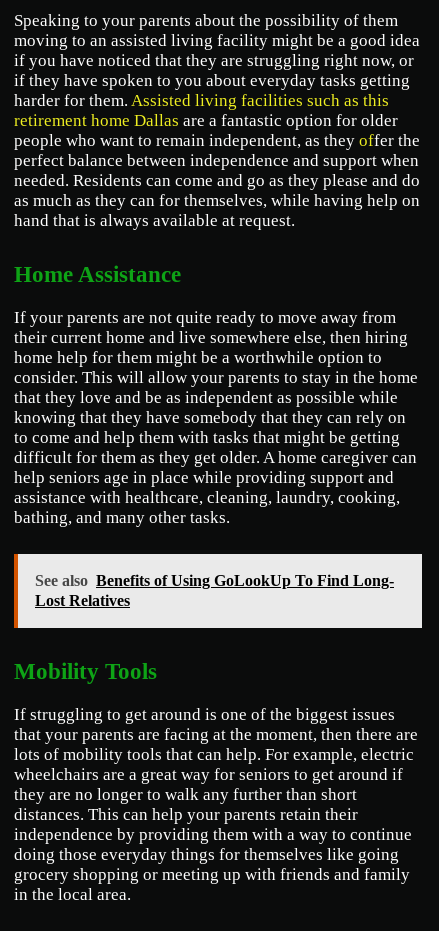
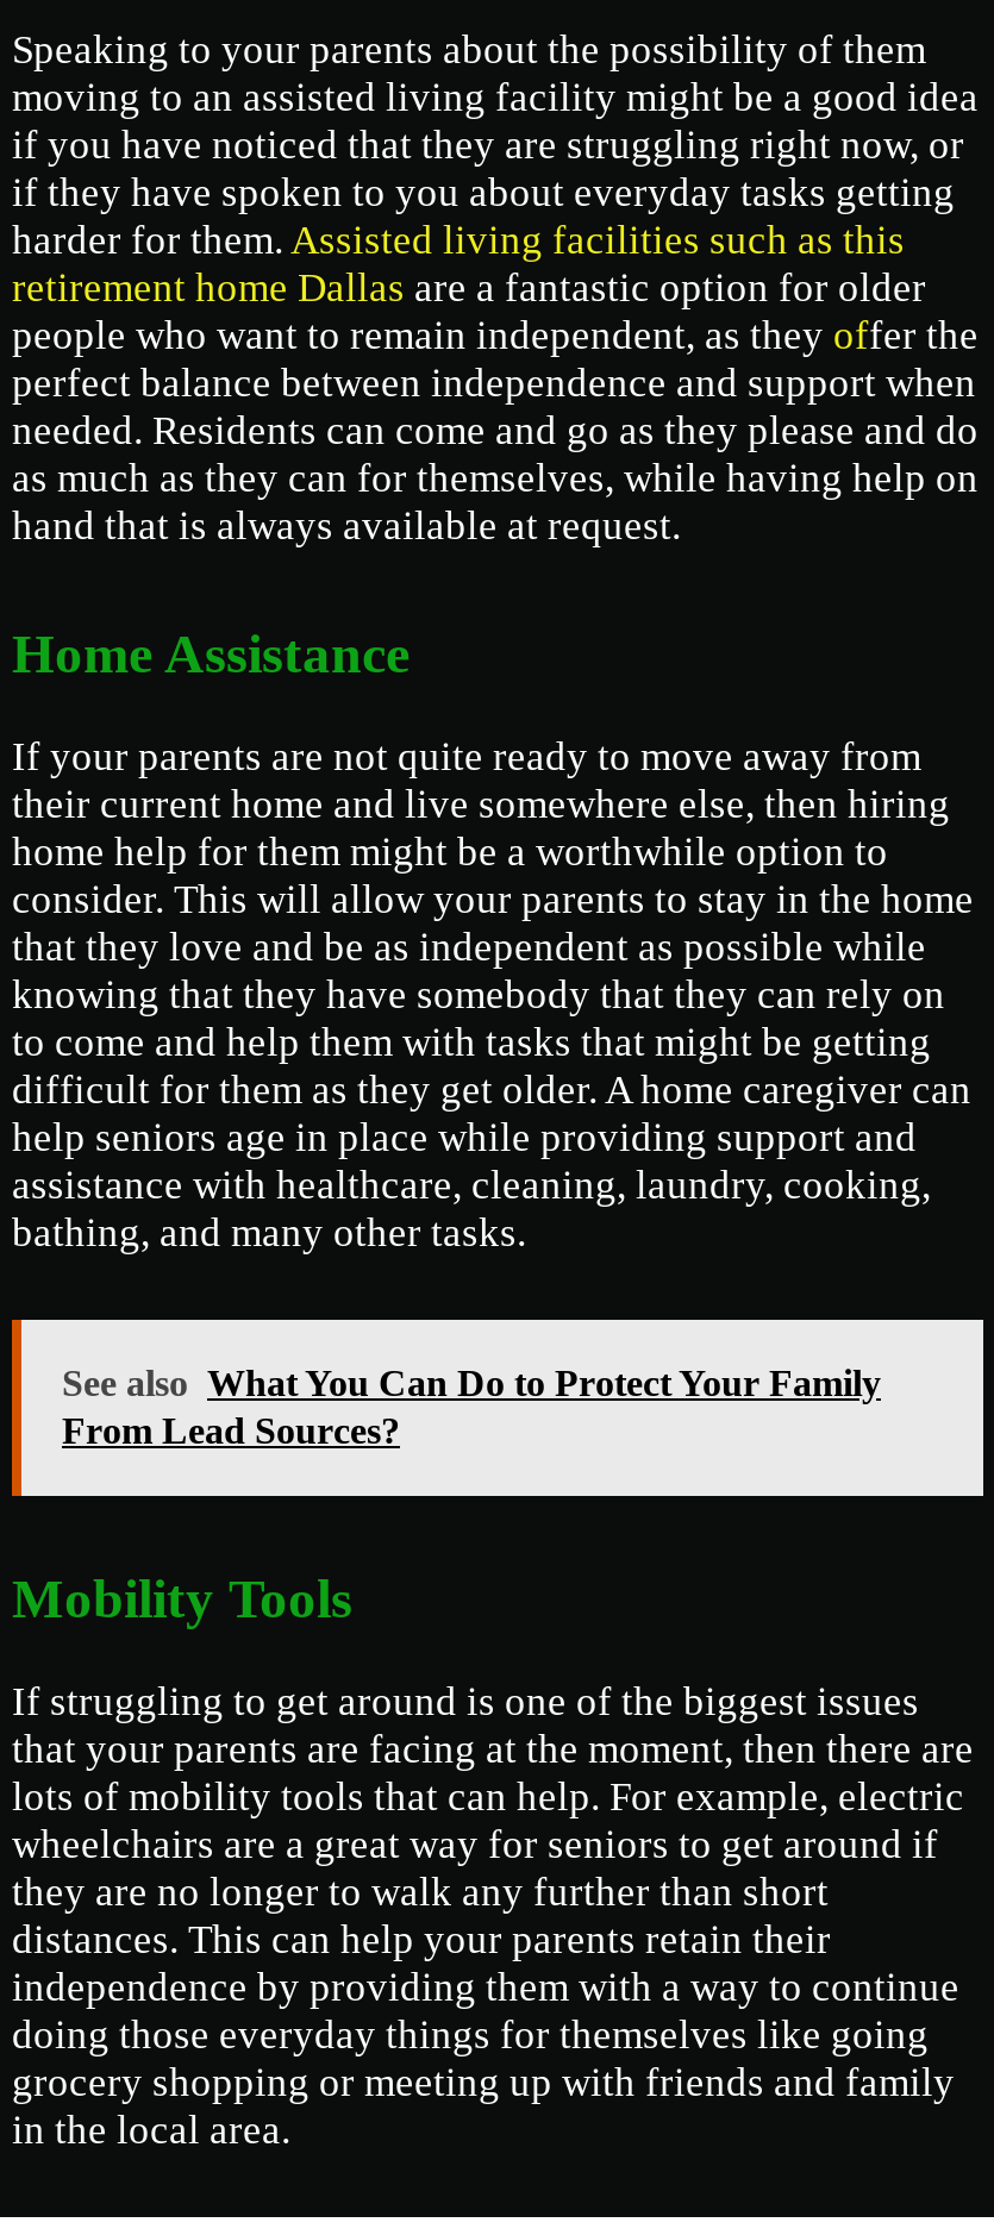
[35,572,394,609] See also Benefits of Using GoLookUp To Find Long- | Lost Relatives -> [62,1362,881,1450] See also What You Can Do to Protect Your Family | From Lead Sources?

